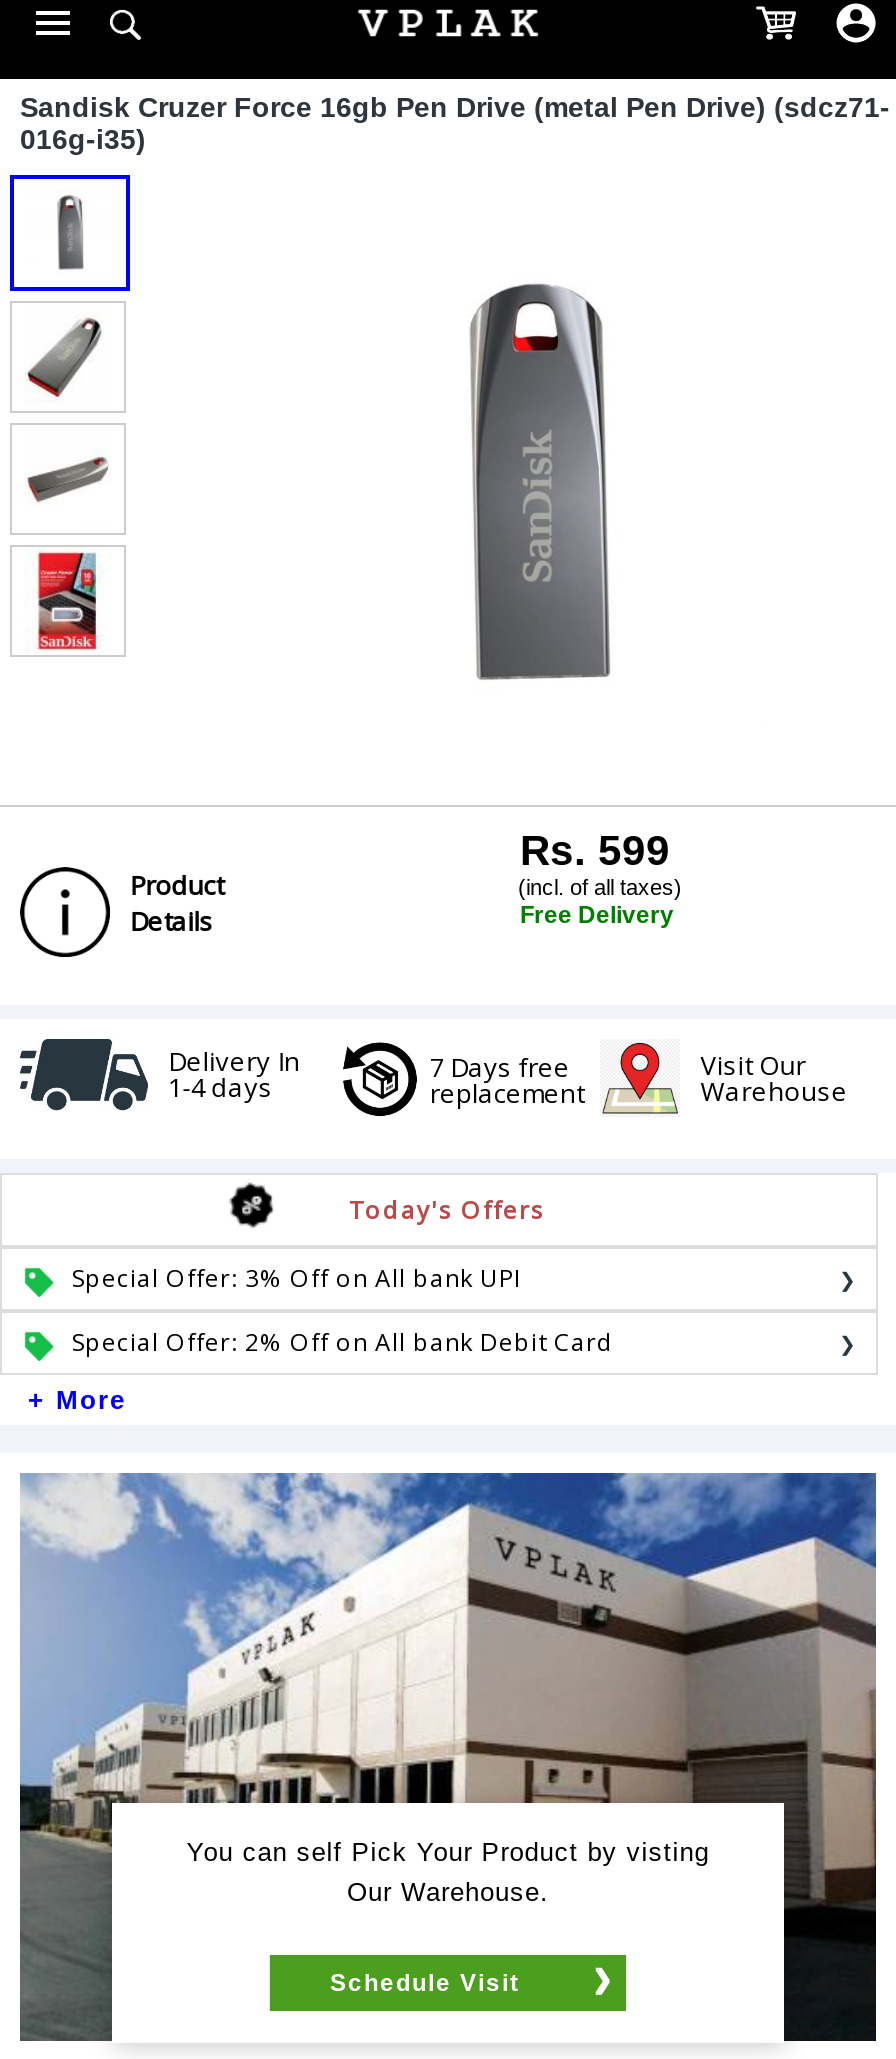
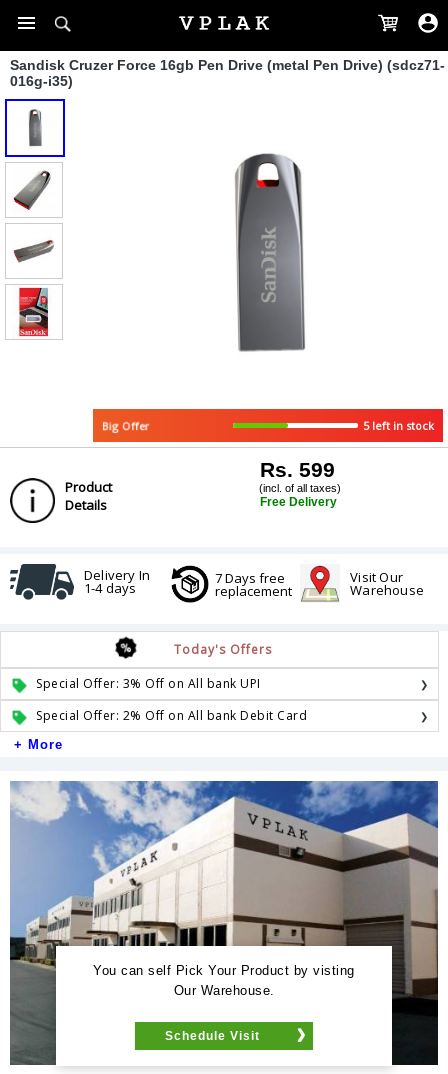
none -> [101,418,434,433] Big Offer | 5 left in stock

